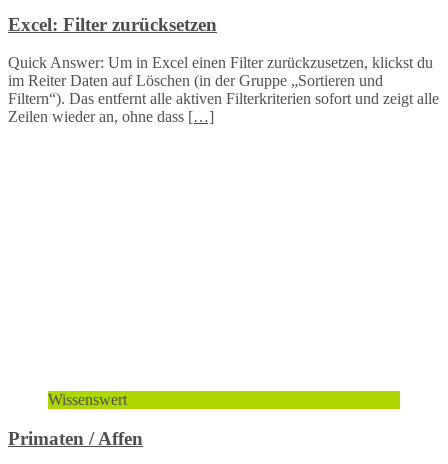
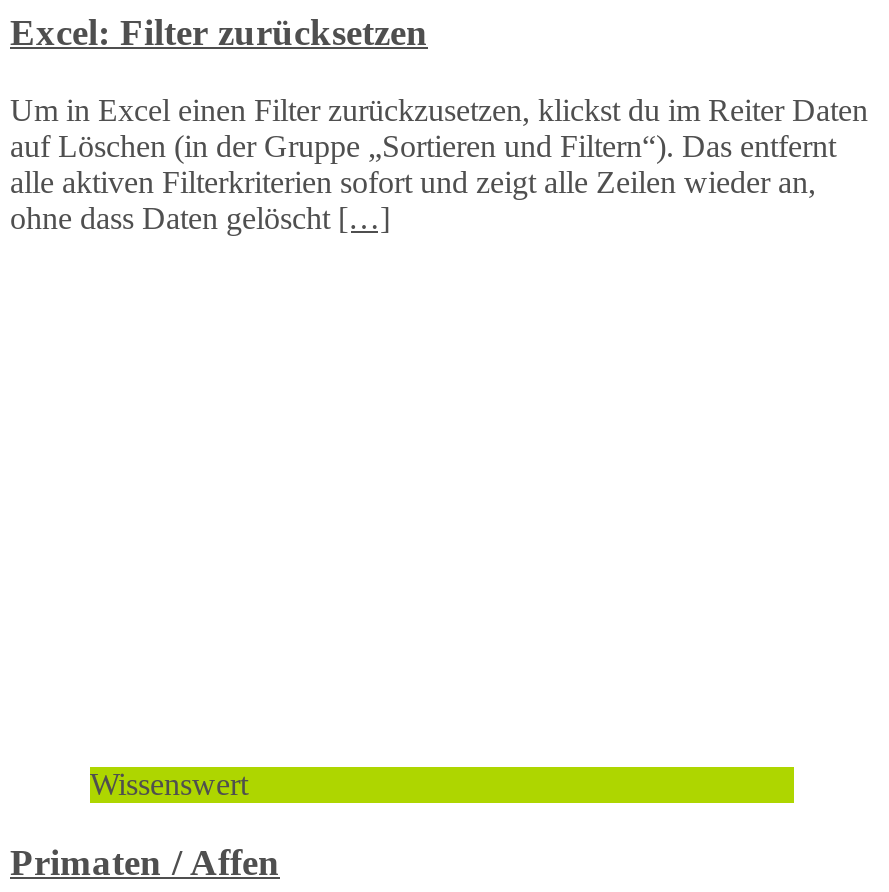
[8,54,439,125] Quick Answer: Um in Excel einen Filter zurückzusetzen, klickst du | im Reiter Daten auf Löschen (in der Gruppe „Sortieren und | Filtern“). Das entfernt alle aktiven Filterkriterien sofort und zeigt alle | Zeilen wieder an, ohne dass […] -> [10,93,868,235] Um in Excel einen Filter zurückzusetzen, klickst du im Reiter Daten | auf Löschen (in der Gruppe „Sortieren und Filtern“). Das entfernt | alle aktiven Filterkriterien sofort und zeigt alle Zeilen wieder an, | ohne dass Daten gelöscht […]

